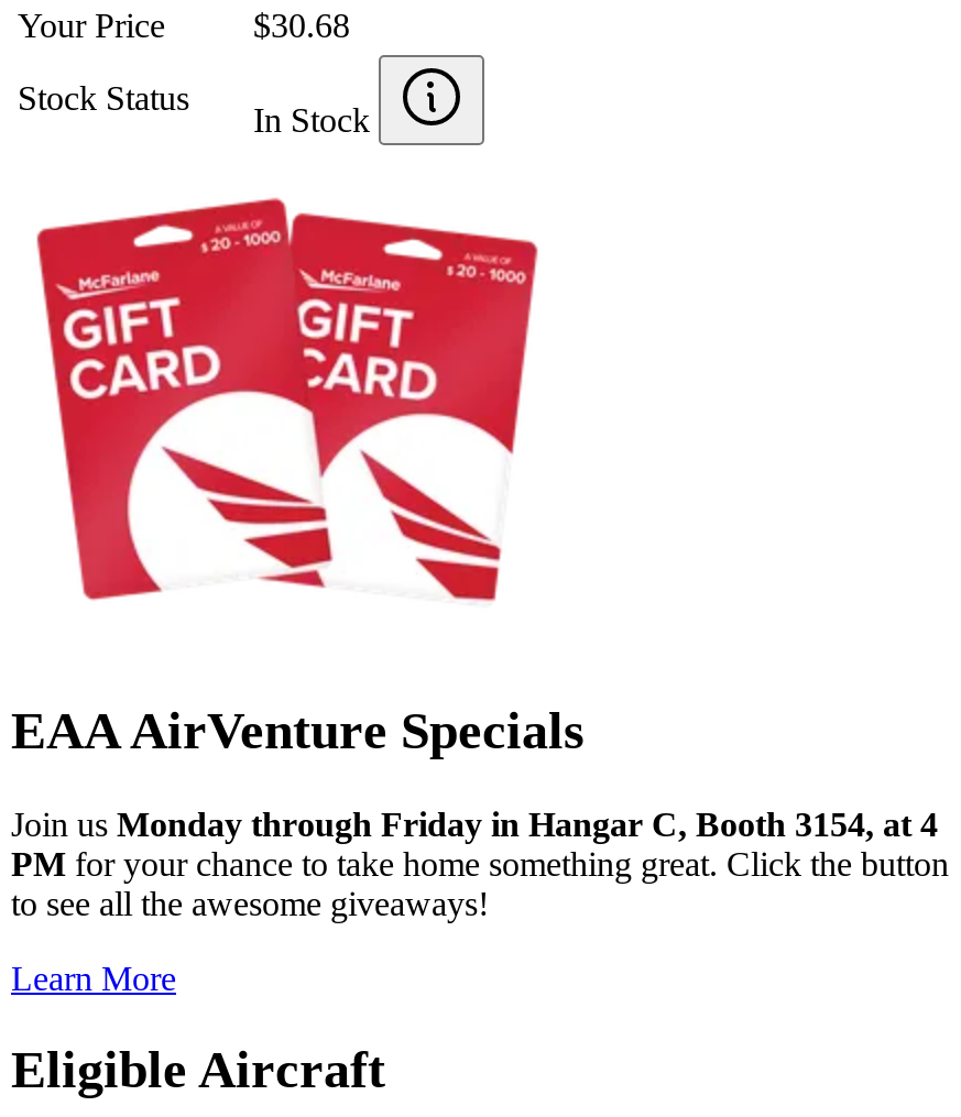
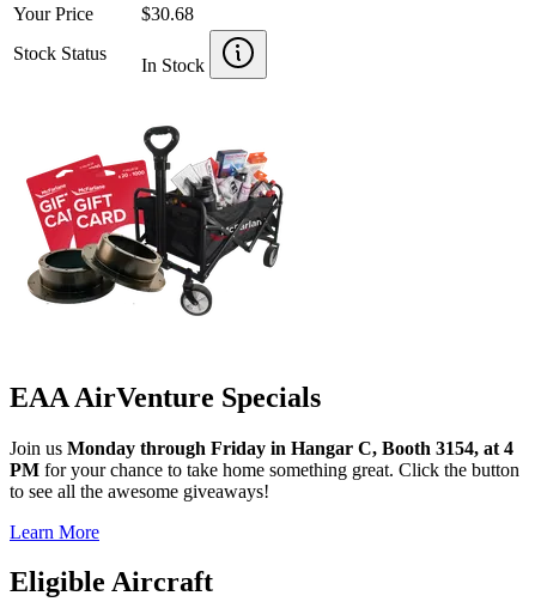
[35,196,539,603] [image] -> [24,108,296,327] [image]

